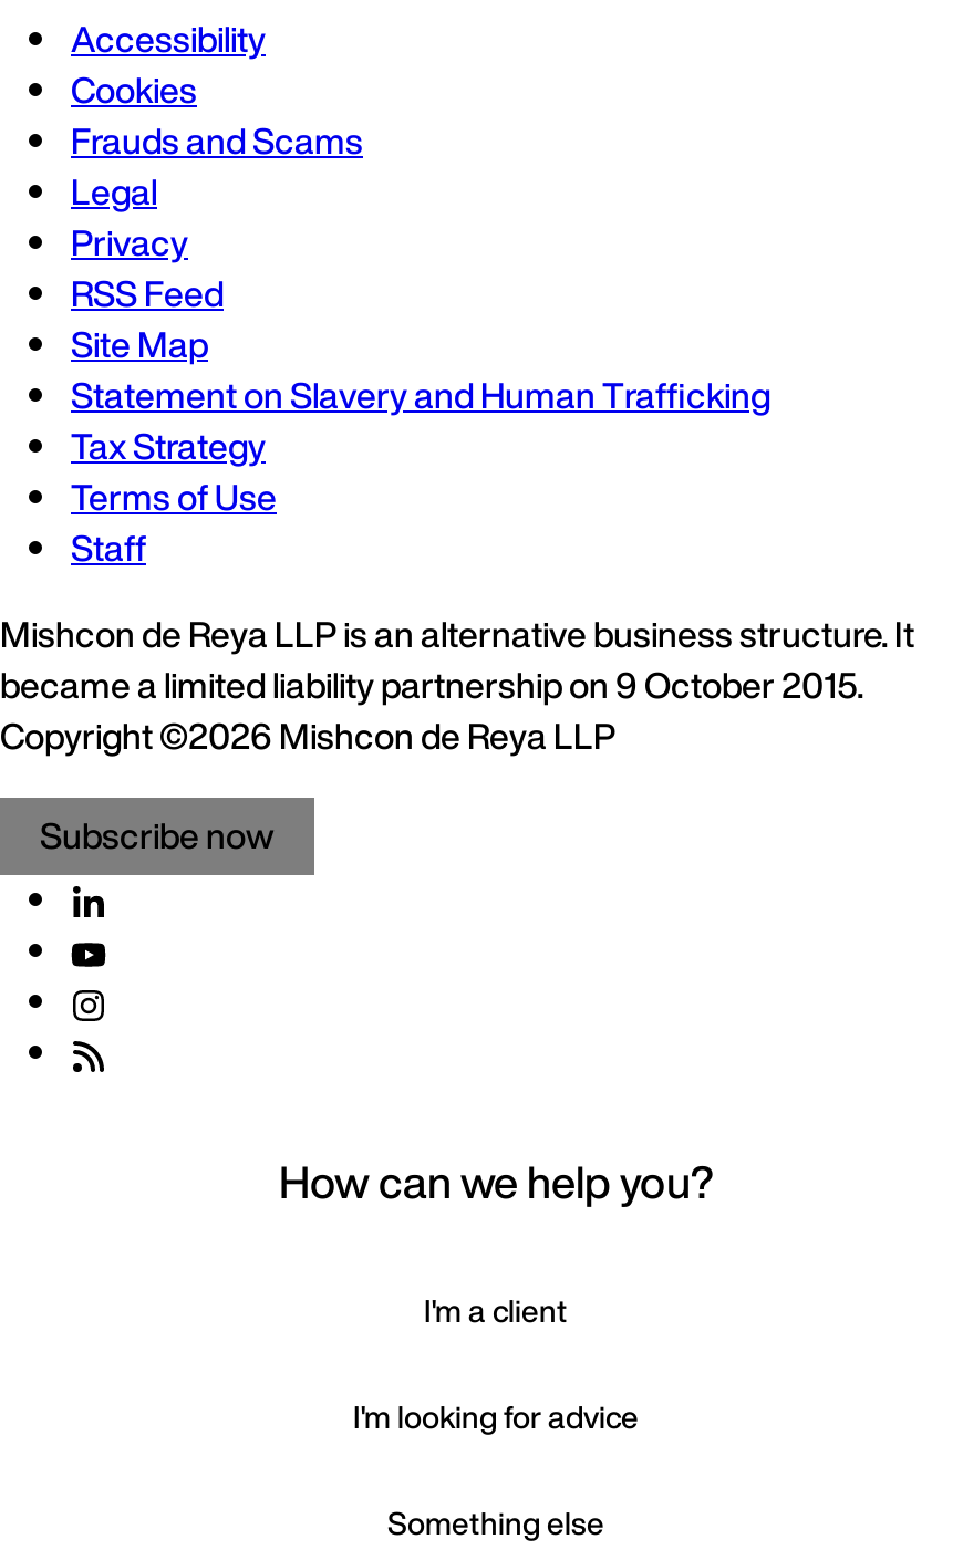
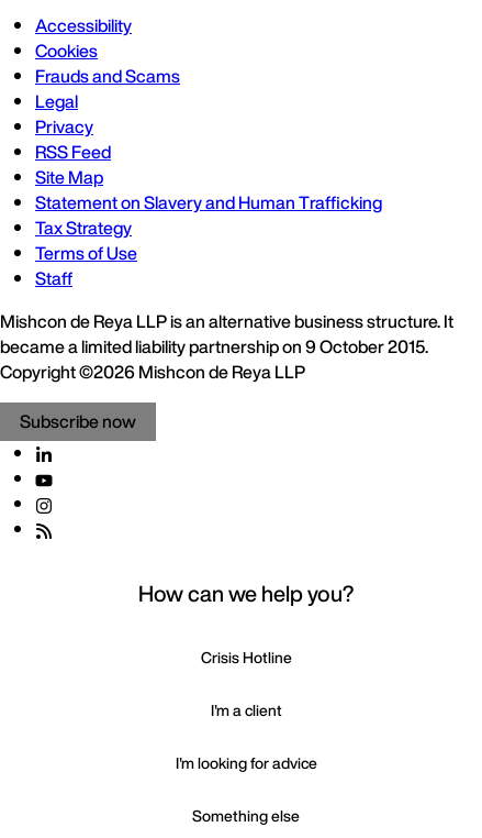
none -> [200,645,292,668] Crisis Hotline

